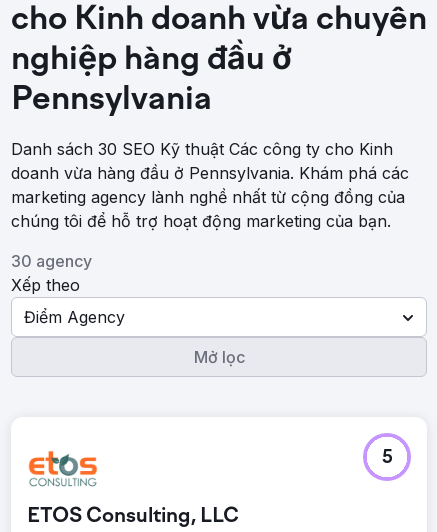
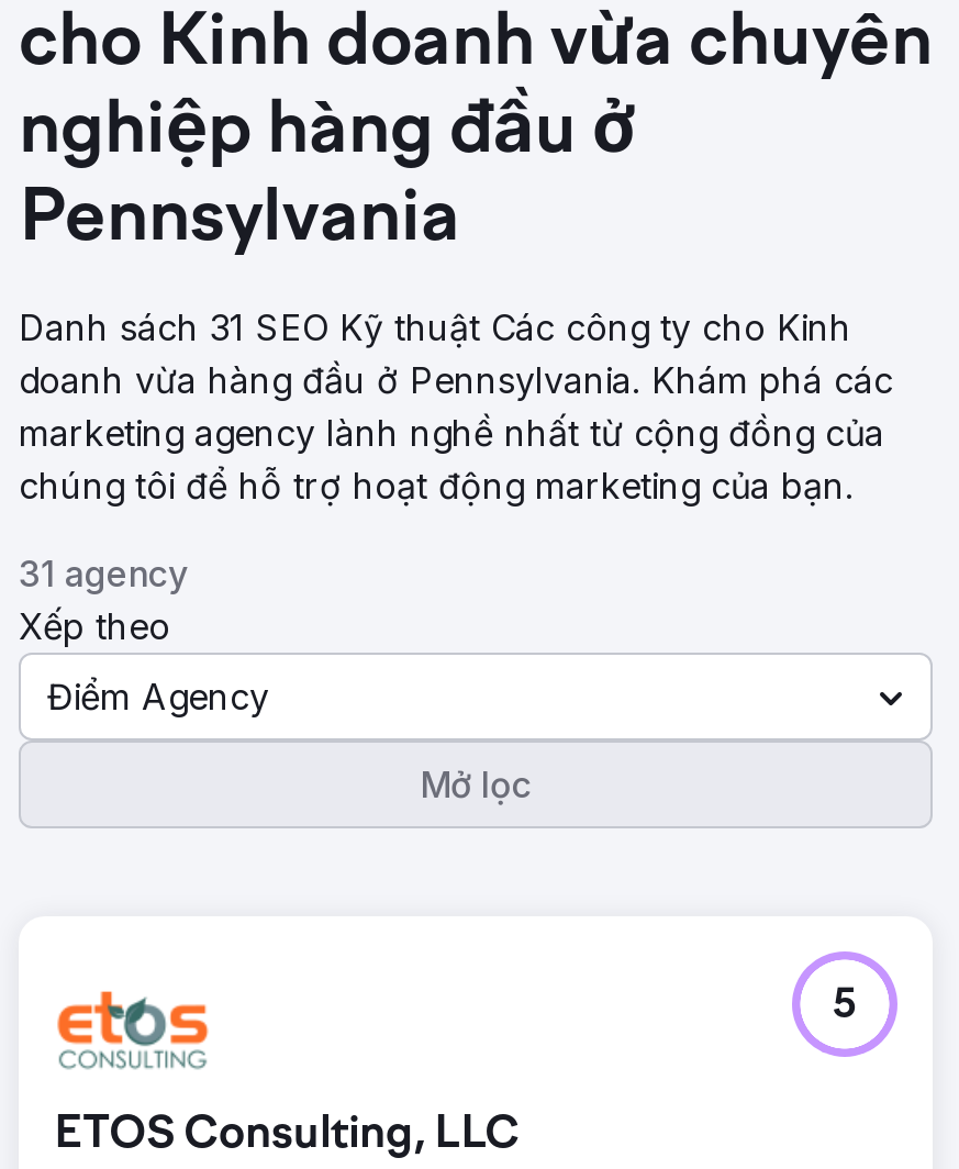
[11,139,393,159] Danh sách 30 SEO Kỹ thuật Các công ty cho Kinh -> [19,305,851,349] Danh sách 31 SEO Kỹ thuật Các công ty cho Kinh
[11,251,92,271] 30 agency -> [19,552,188,595] 31 agency

